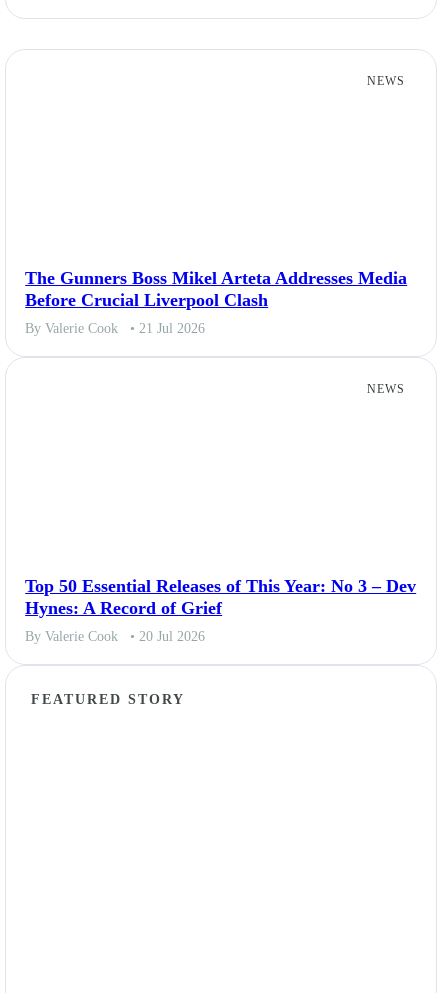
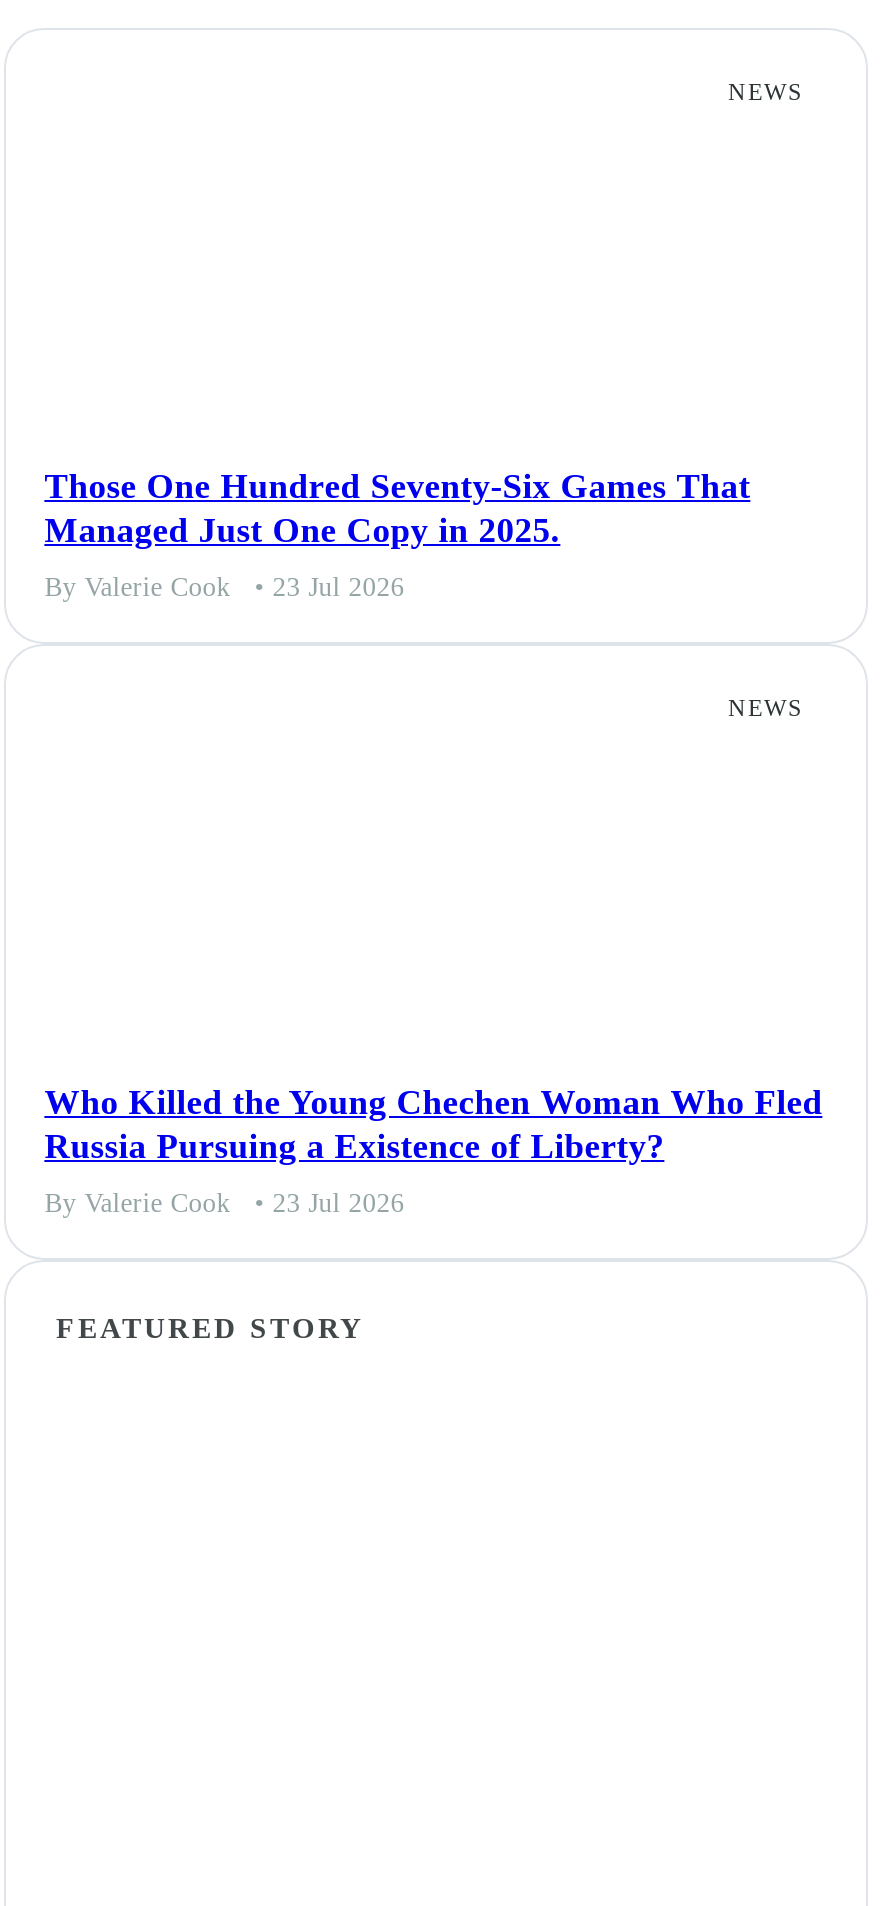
[25,268,407,310] The Gunners Boss Mikel Arteta Addresses Media | Before Crucial Liverpool Clash -> [44,466,750,550] Those One Hundred Seventy-Six Games That | Managed Just One Copy in 2025.
[25,321,205,336] By Valerie Cook • 21 Jul 2026 -> [44,572,404,602] By Valerie Cook • 23 Jul 2026
[25,576,416,618] Top 50 Essential Releases of This Year: No 3 – Dev | Hynes: A Record of Grief -> [44,1082,822,1166] Who Killed the Young Chechen Woman Who Fled | Russia Pursuing a Existence of Liberty?
[25,629,205,644] By Valerie Cook • 20 Jul 2026 -> [44,1188,404,1218] By Valerie Cook • 23 Jul 2026

